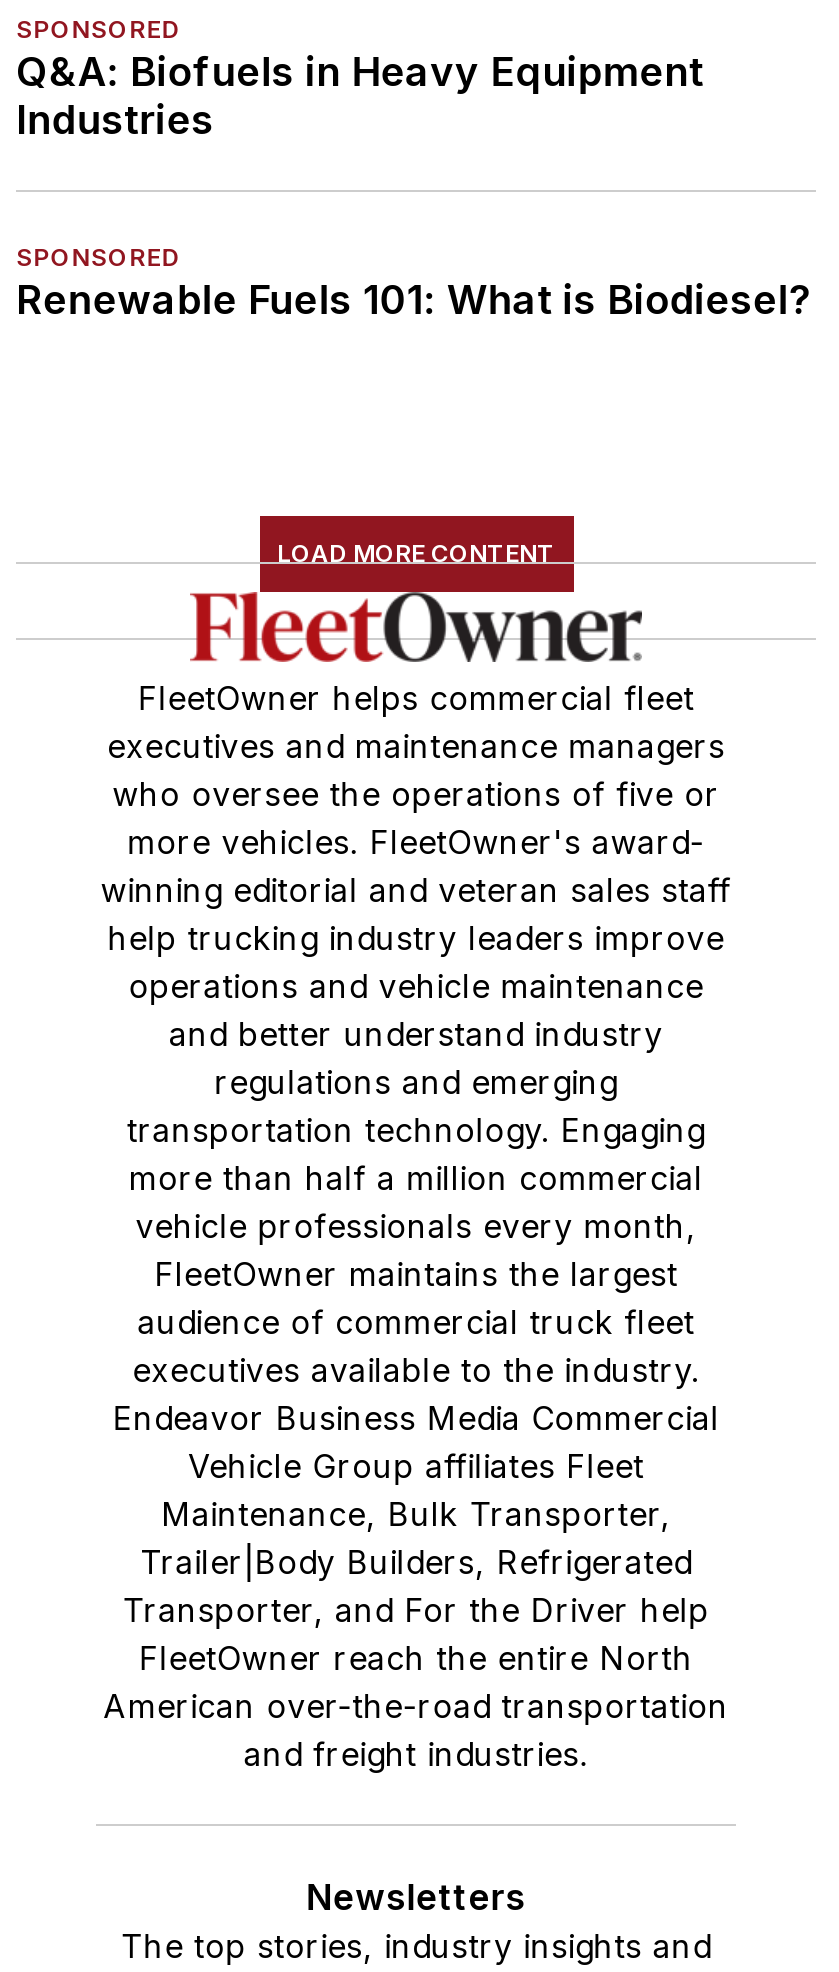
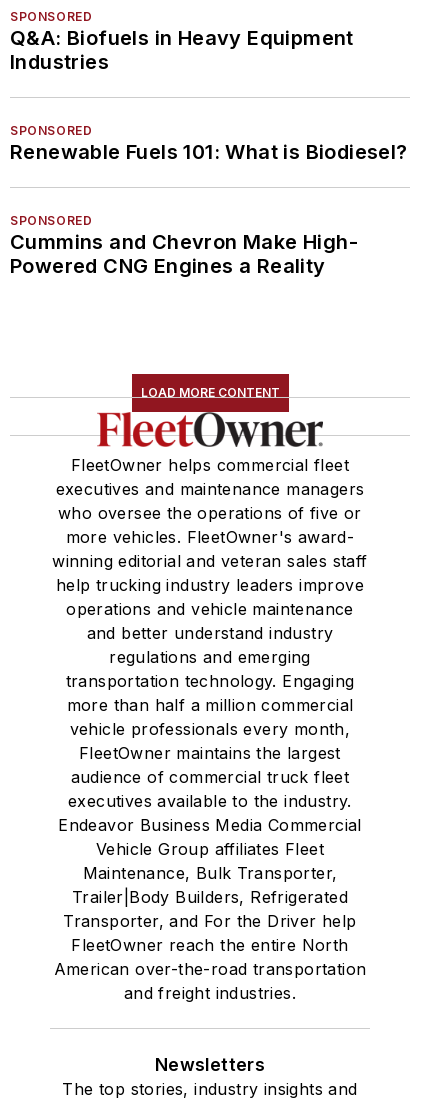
none -> [10,213,358,278] SPONSORED | Cummins and Chevron Make High- | Powered CNG Engines a Reality

